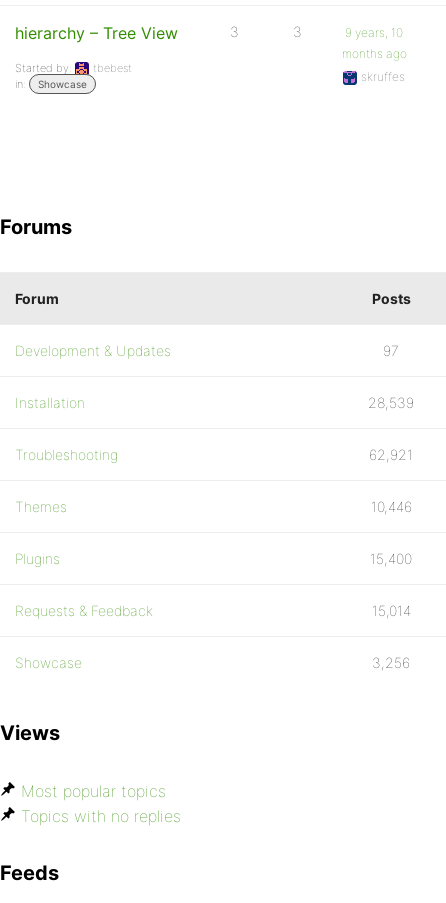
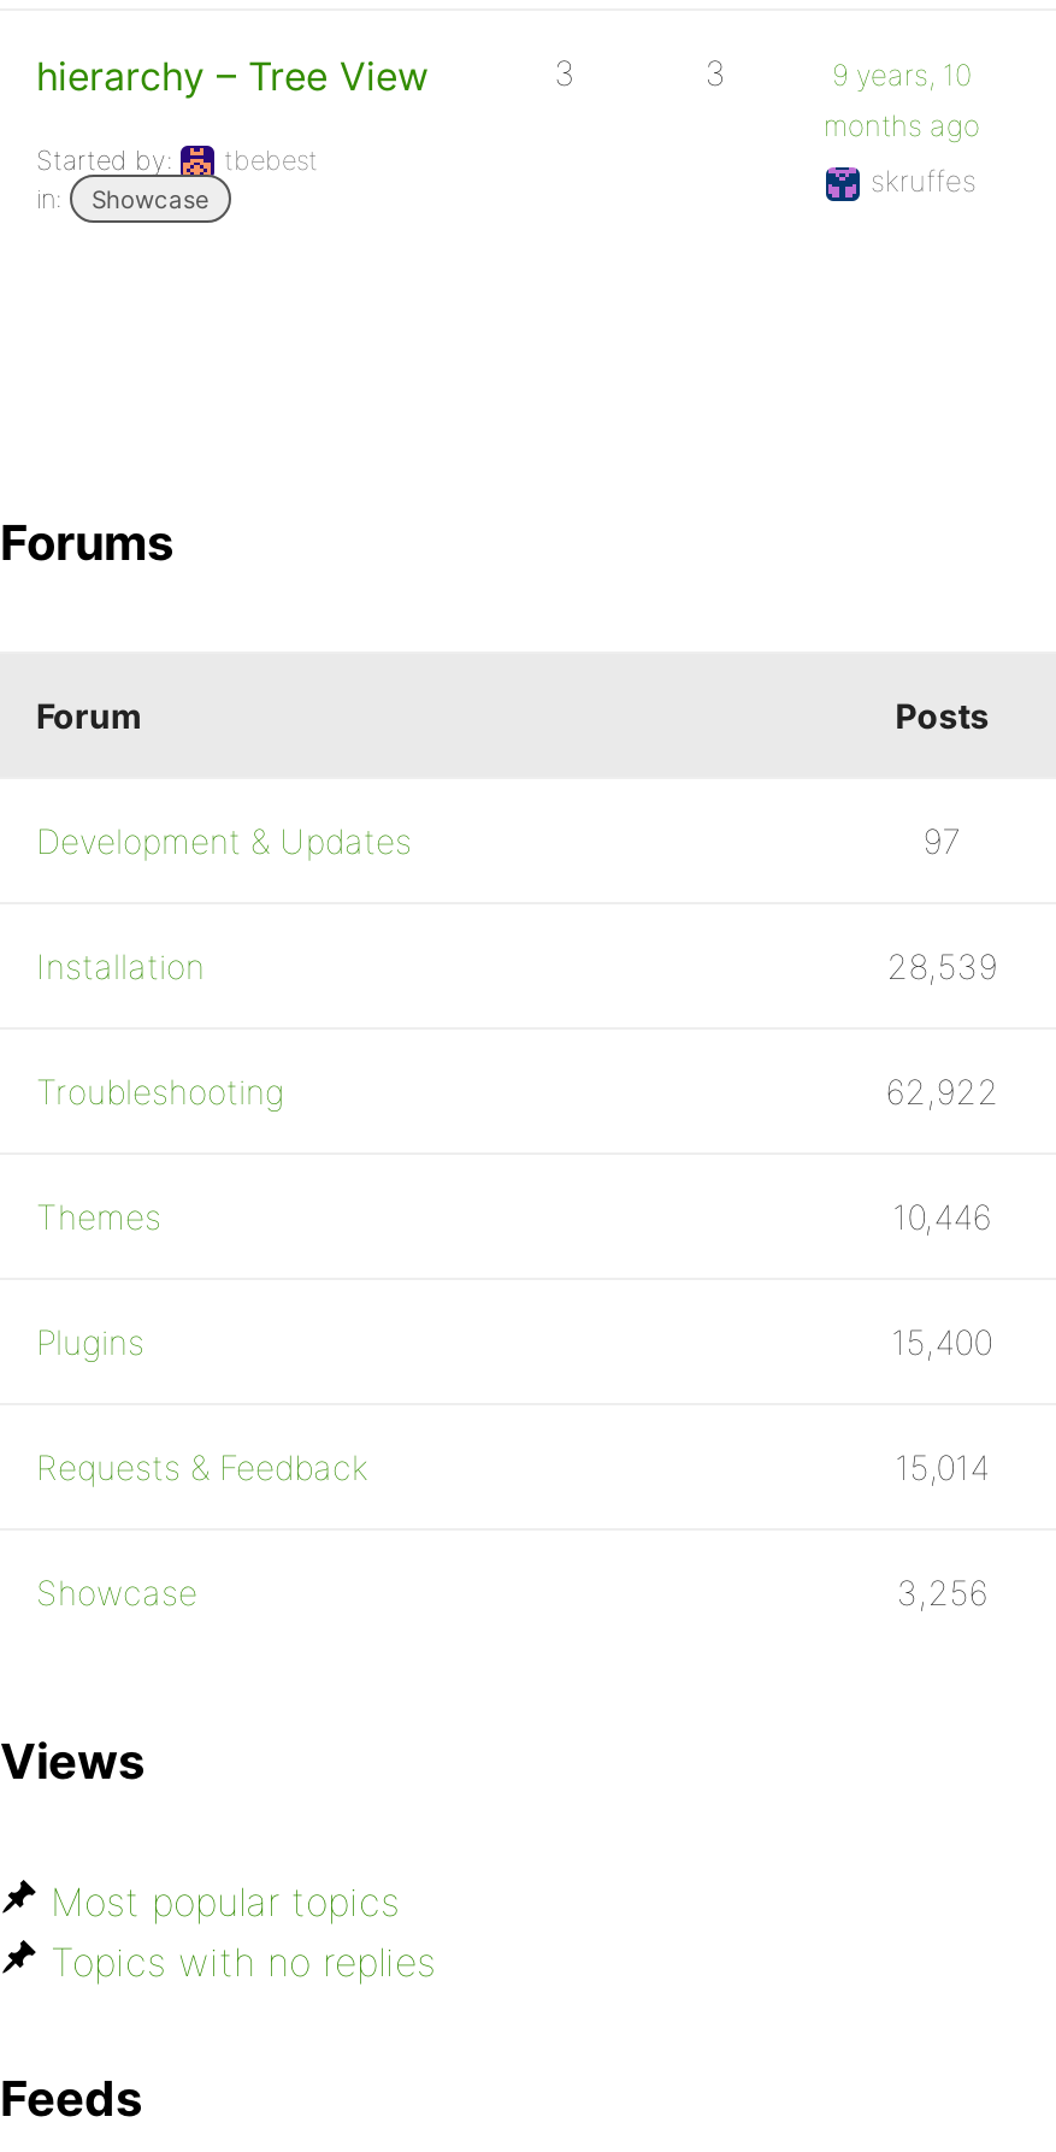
[369,446,413,463] 62,921 -> [885,1071,999,1112] 62,922

